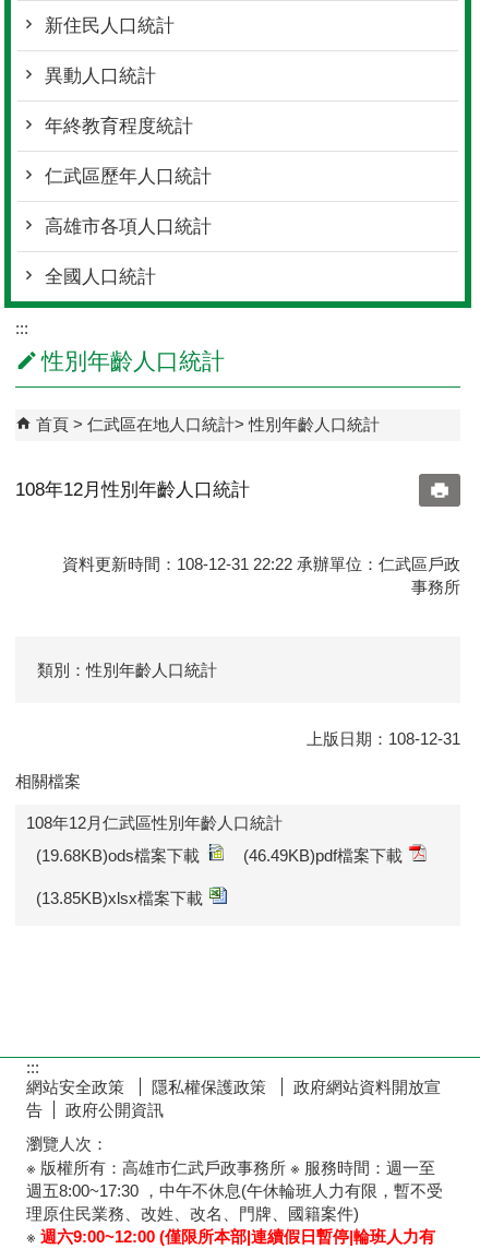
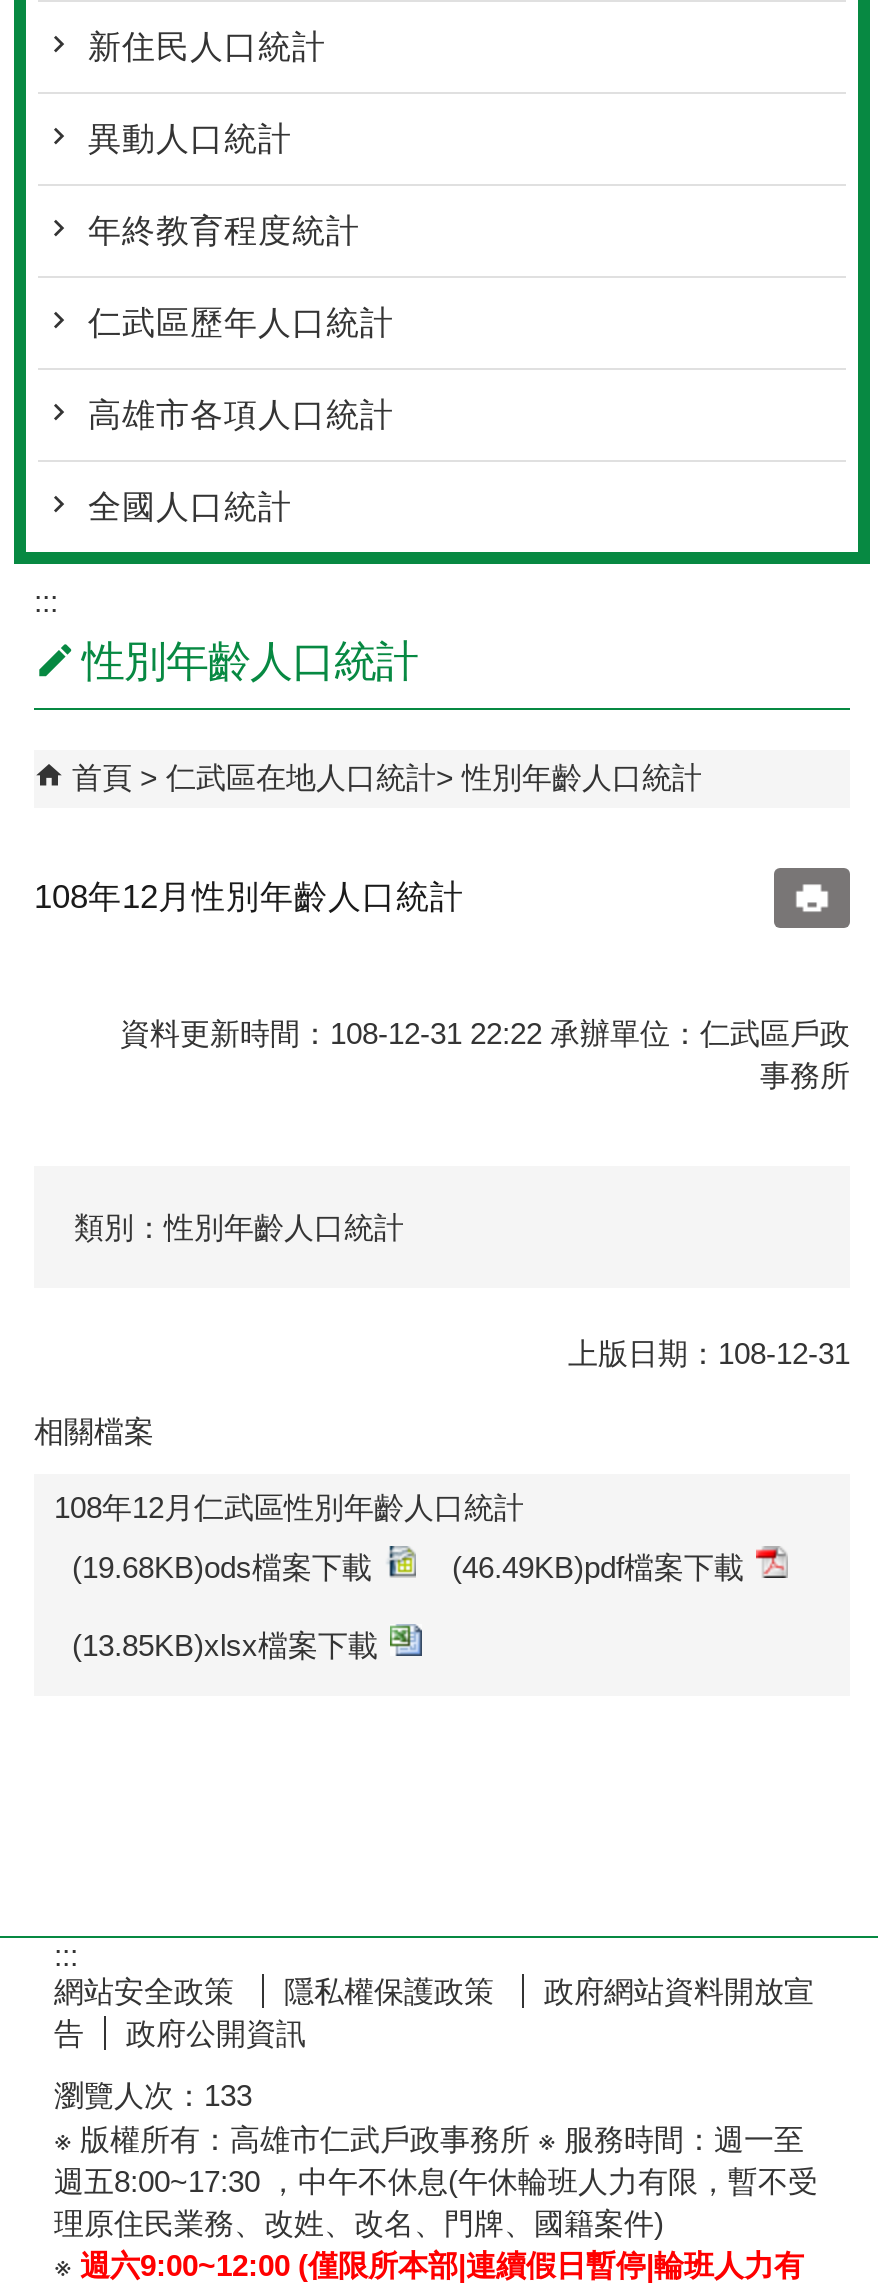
[26,1134,108,1153] 瀏覽人次： -> [54,2078,252,2112] 瀏覽人次：133

